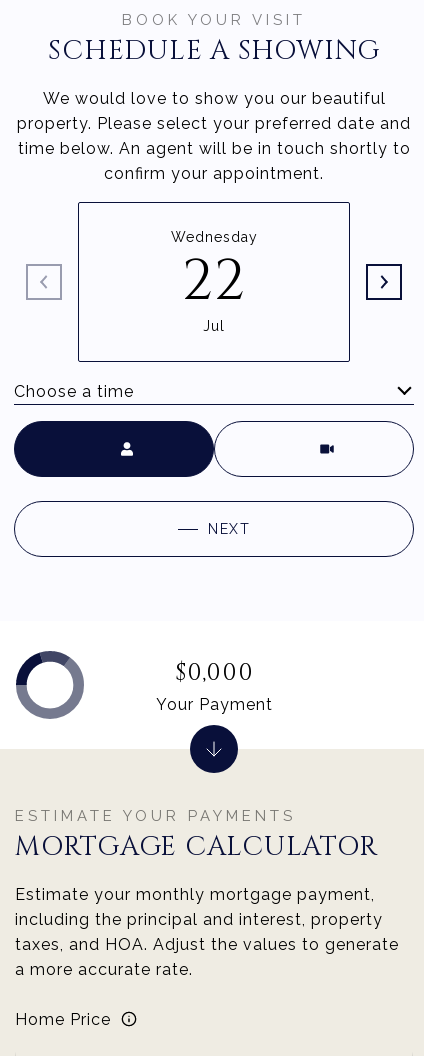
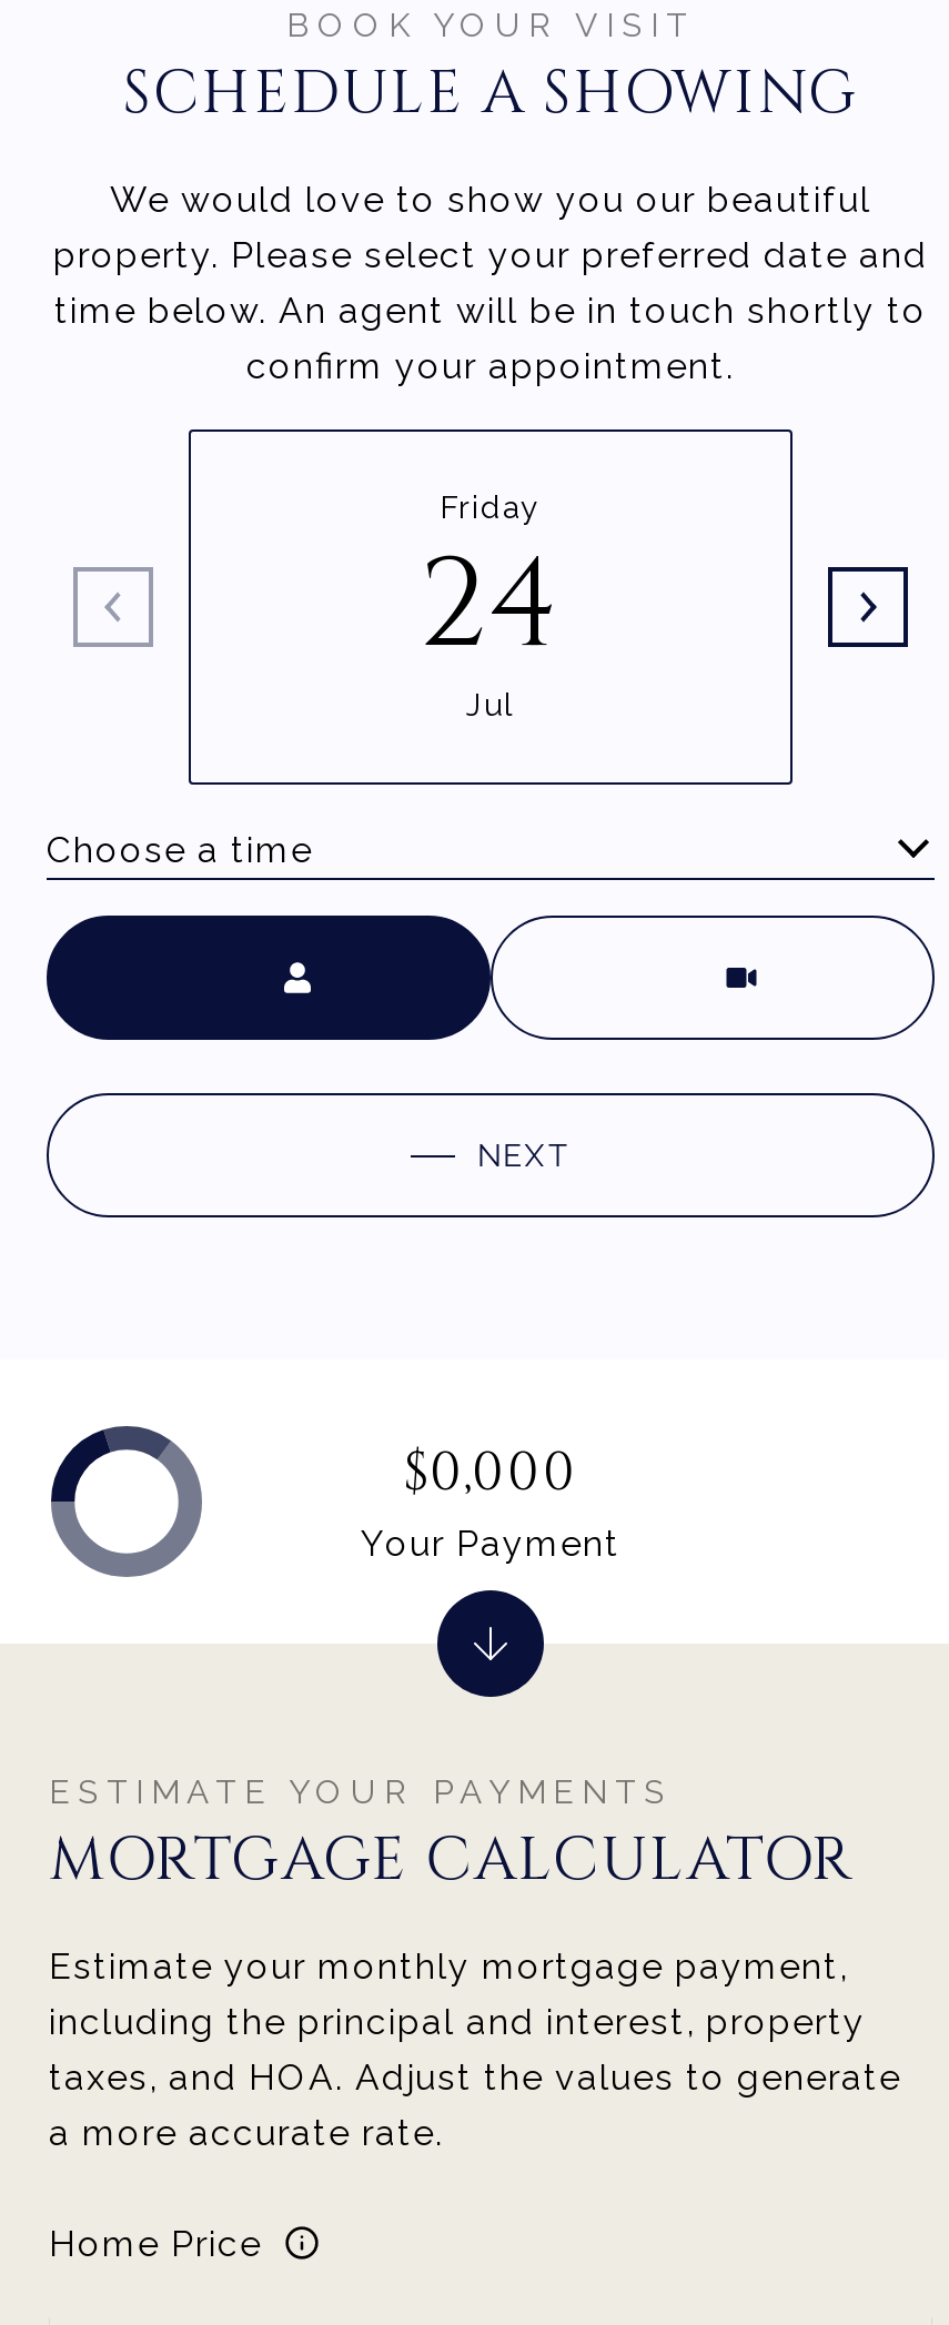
[170,229,257,320] Wednesday | 22 -> [418,490,563,692] Friday | 24

